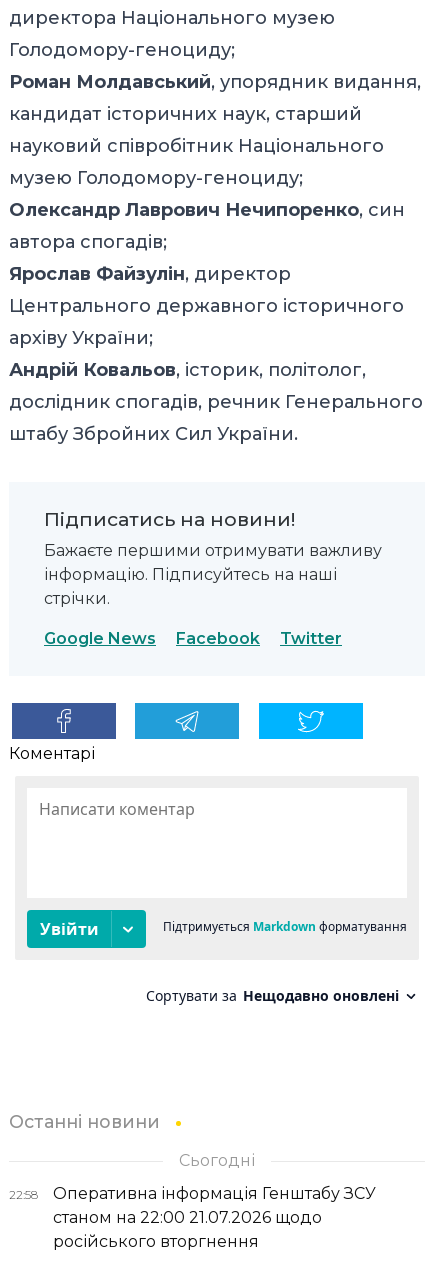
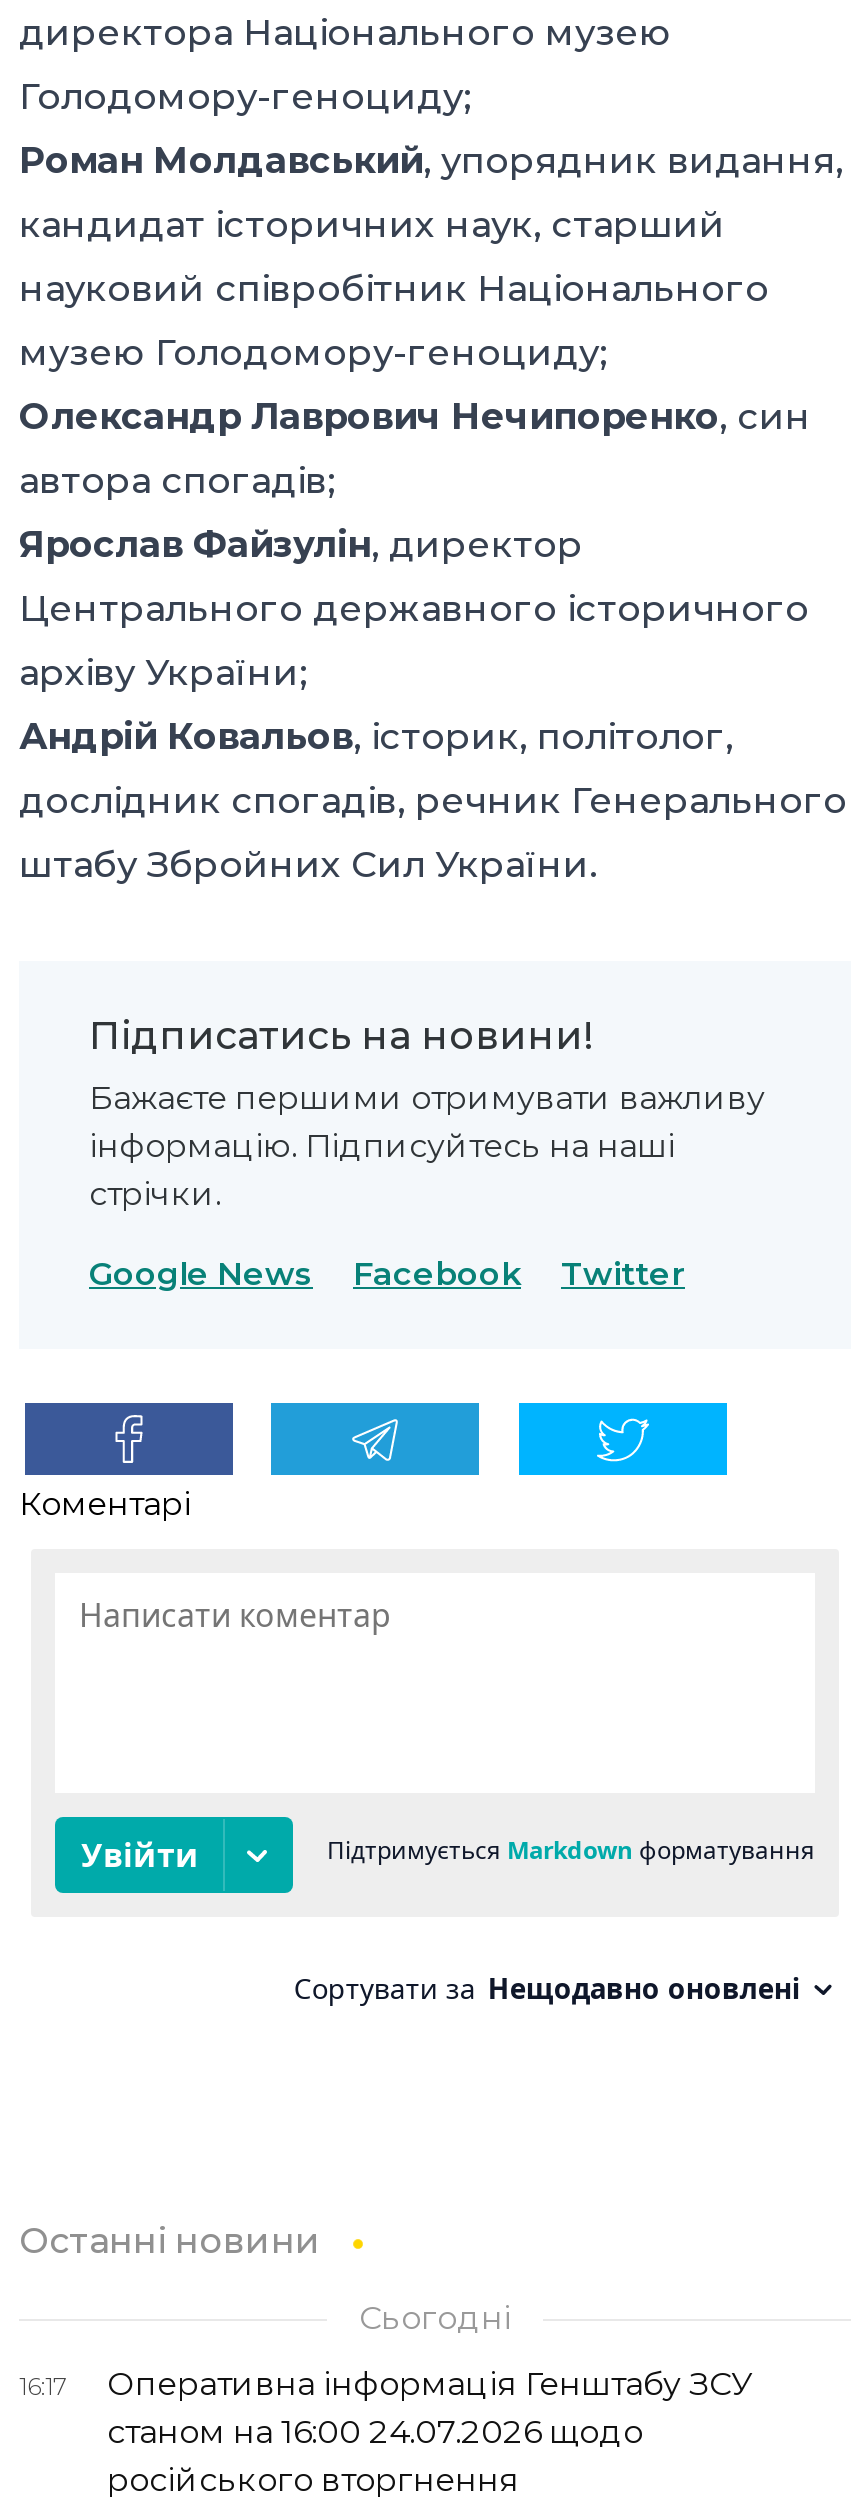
[9,1184,376,1203] 22:58 Оперативна інформація Генштабу ЗСУ -> [19,2366,753,2404] 16:17 Оперативна інформація Генштабу ЗСУ
[53,1208,322,1227] станом на 22:00 21.07.2026 щодо -> [107,2414,643,2452] станом на 16:00 24.07.2026 щодо

